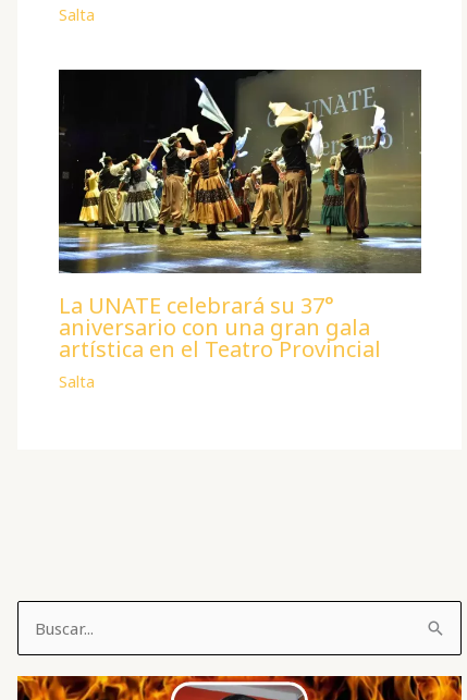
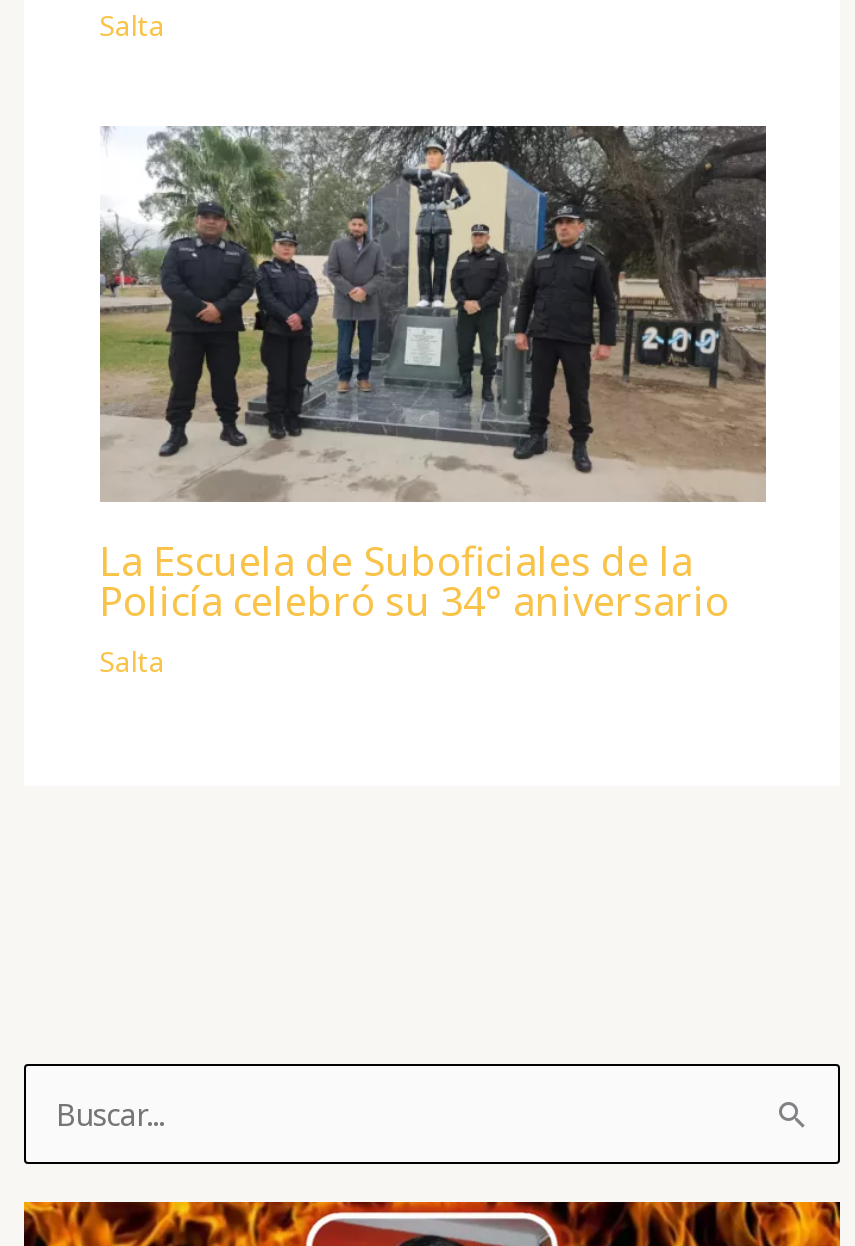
[58,69,421,364] [image] | La UNATE celebrará su 37° | aniversario con una gran gala | artística en el Teatro Provincial -> [98,124,766,628] [image] | La Escuela de Suboficiales de la | Policía celebró su 34° aniversario

